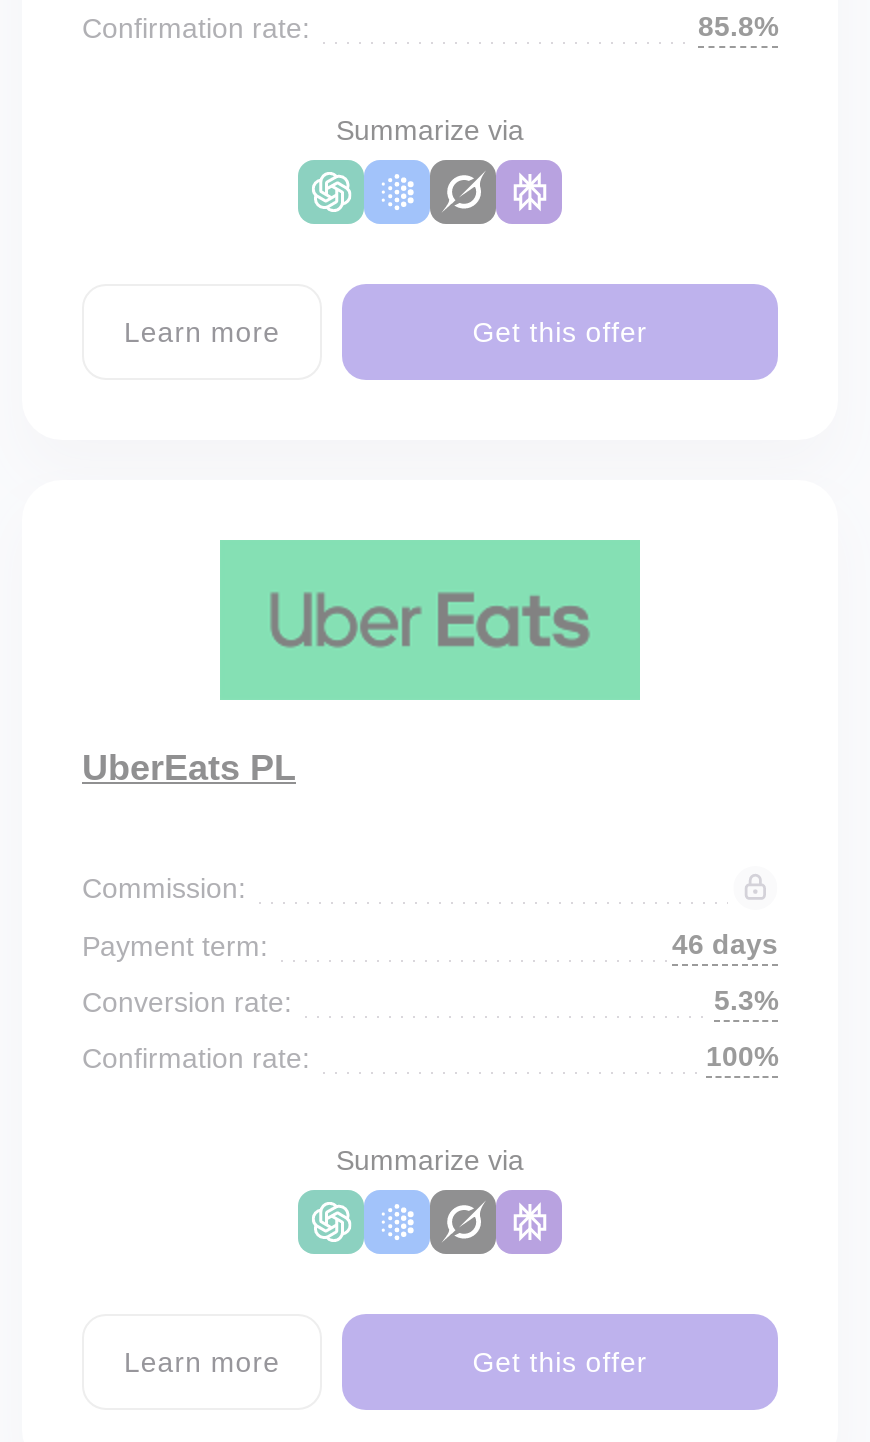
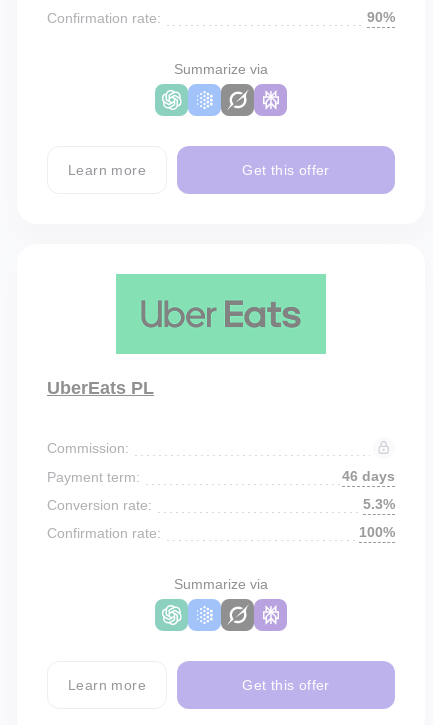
[698,10,778,42] 85.8% -> [367,9,395,25] 90%

